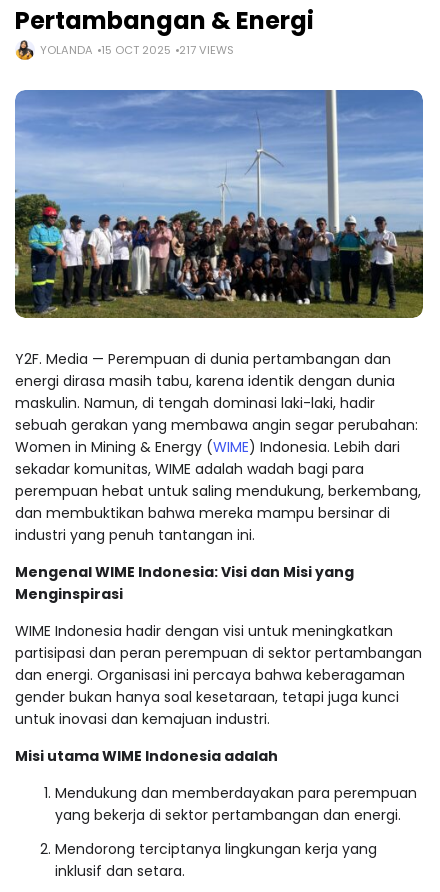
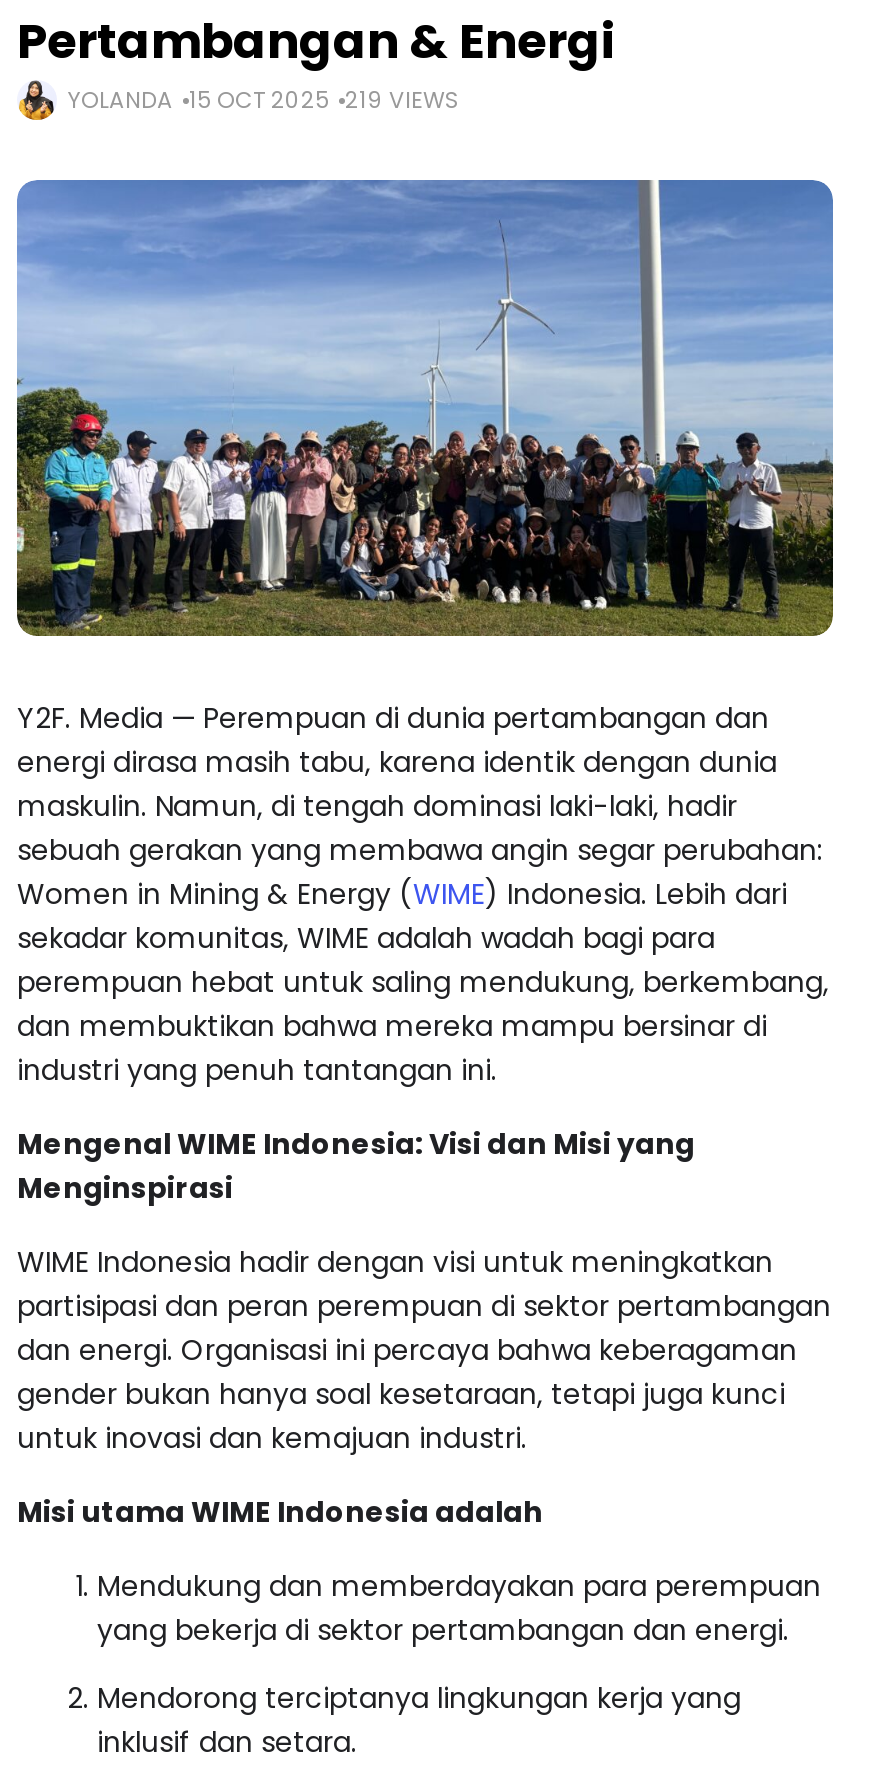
[40,41,234,57] YOLANDA 15 OCT 2025 217 VIEWS -> [67,83,459,115] YOLANDA 15 OCT 2025 219 VIEWS

